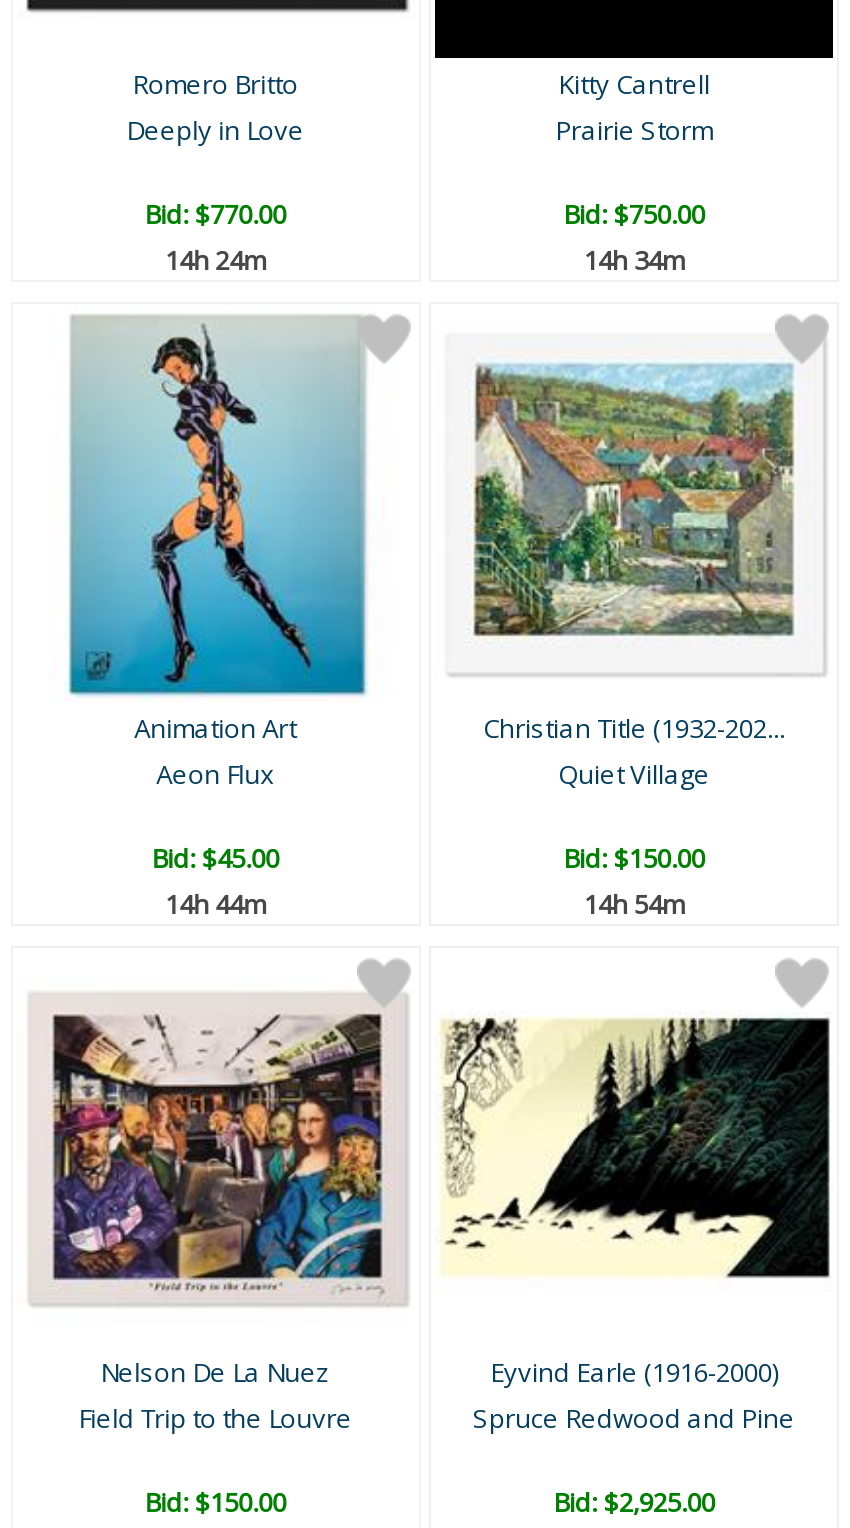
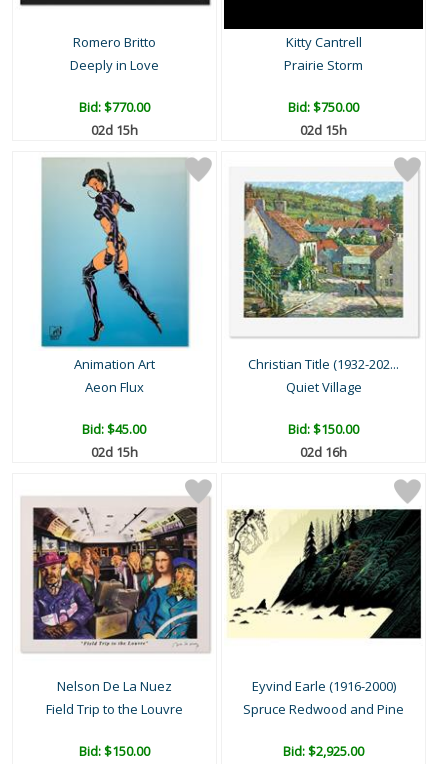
[165,243,265,279] 14h 24m -> [91,121,138,139] 02d 15h
[584,243,684,279] 14h 34m -> [300,121,347,139] 02d 15h
[165,887,265,923] 14h 44m -> [91,443,138,461] 02d 15h
[584,887,684,923] 14h 54m -> [300,443,347,461] 02d 16h

